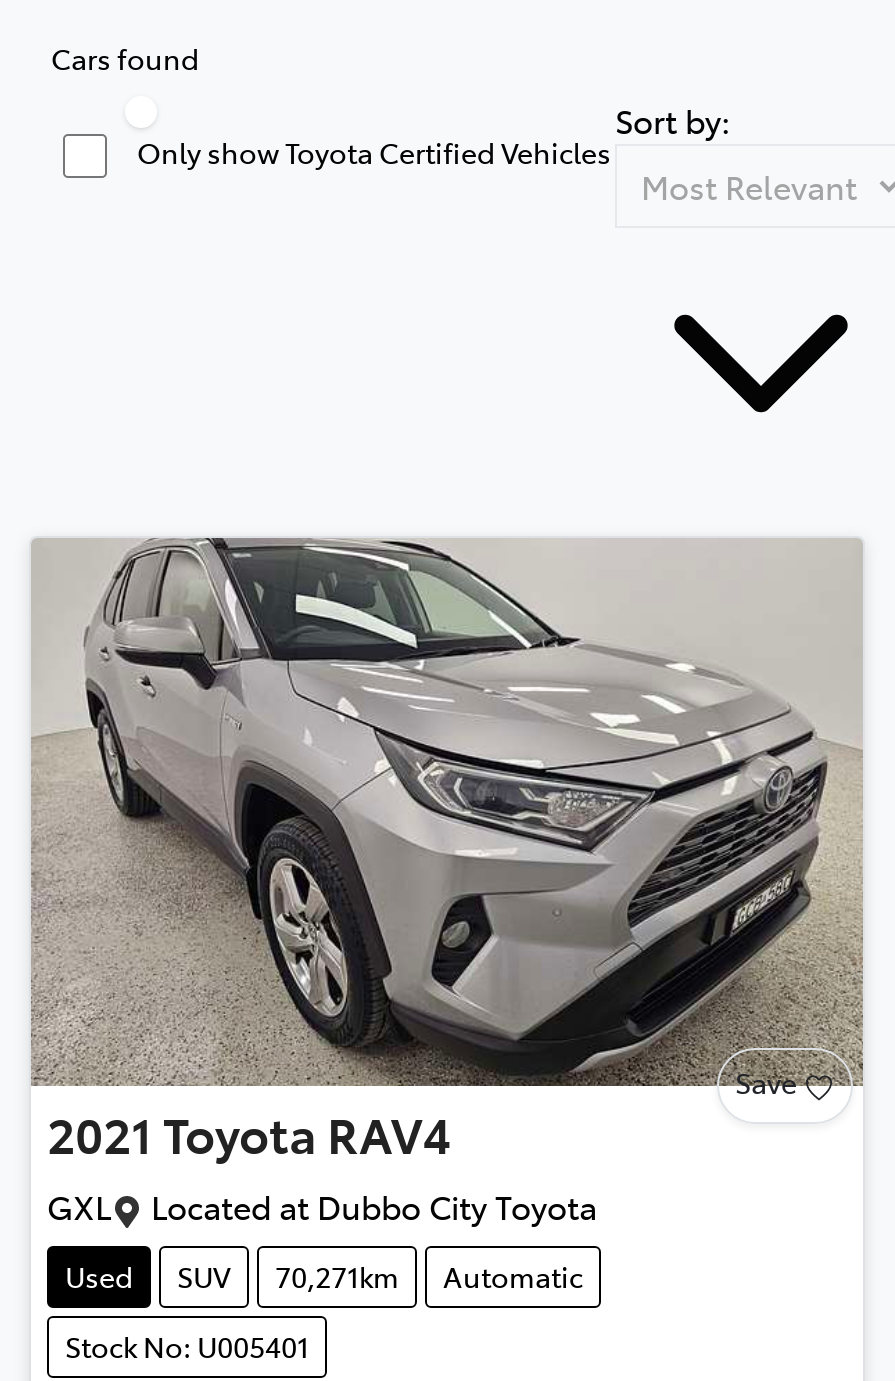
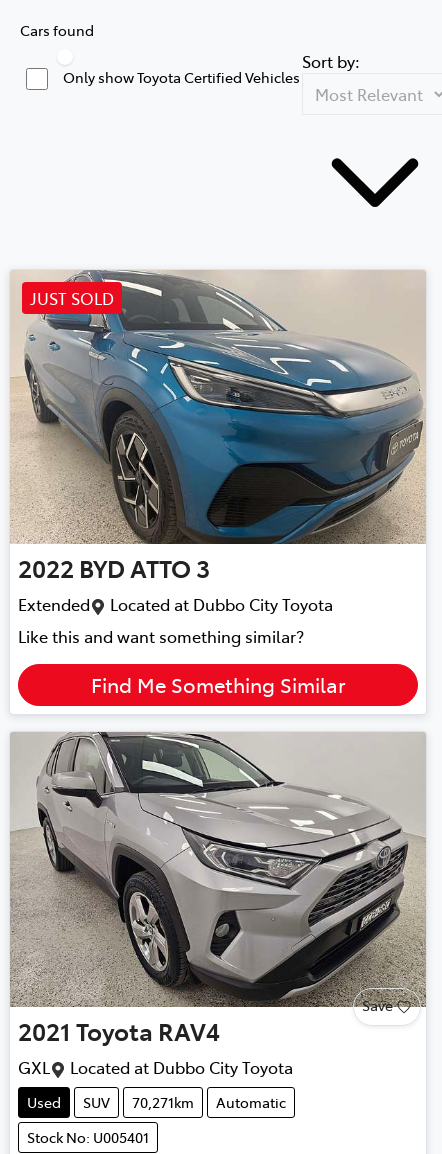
none -> [11,271,425,545] [image] | JUST SOLD
none -> [18,551,345,698] 2022 BYD ATTO 3 | Extended | Located at Dubbo City Toyota | Like this and want something similar? | Find Me Something Similar

